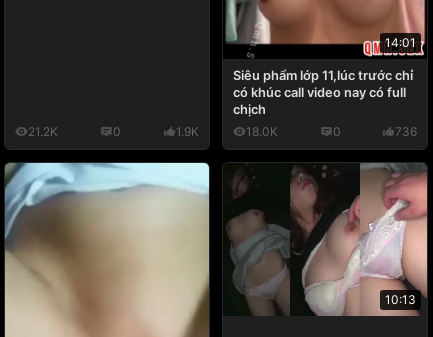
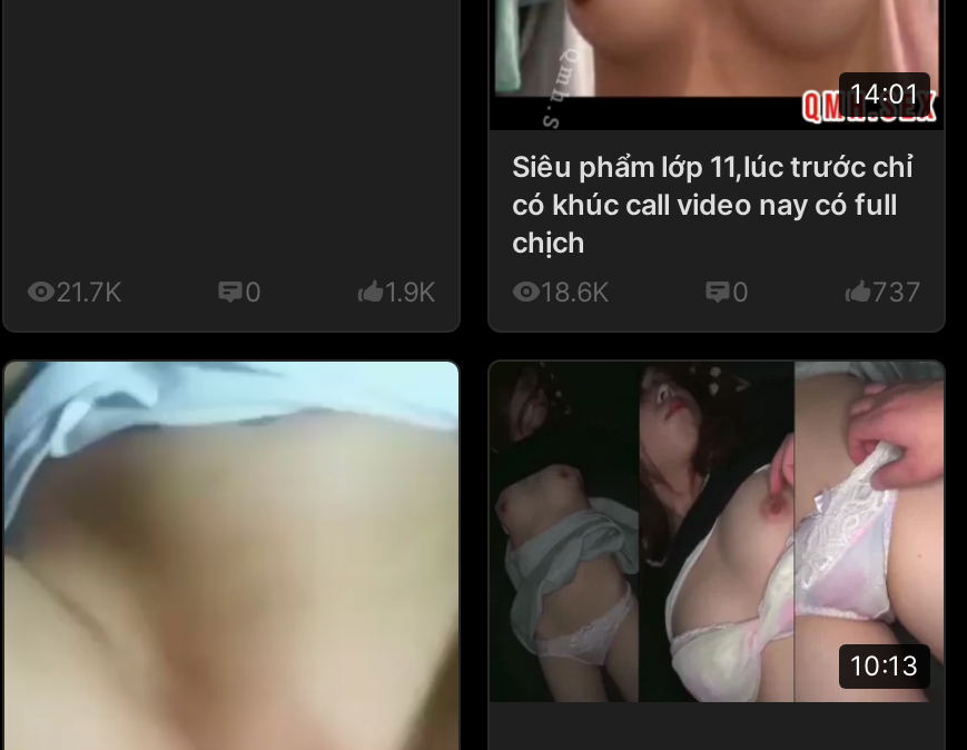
[28,124,58,139] 21.2K -> [56,276,122,309] 21.7K
[246,124,278,139] 18.0K -> [541,276,610,309] 18.6K
[395,124,417,139] 736 -> [872,276,921,309] 737

